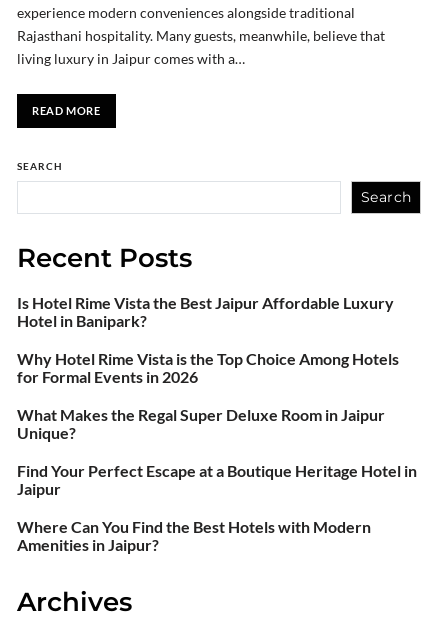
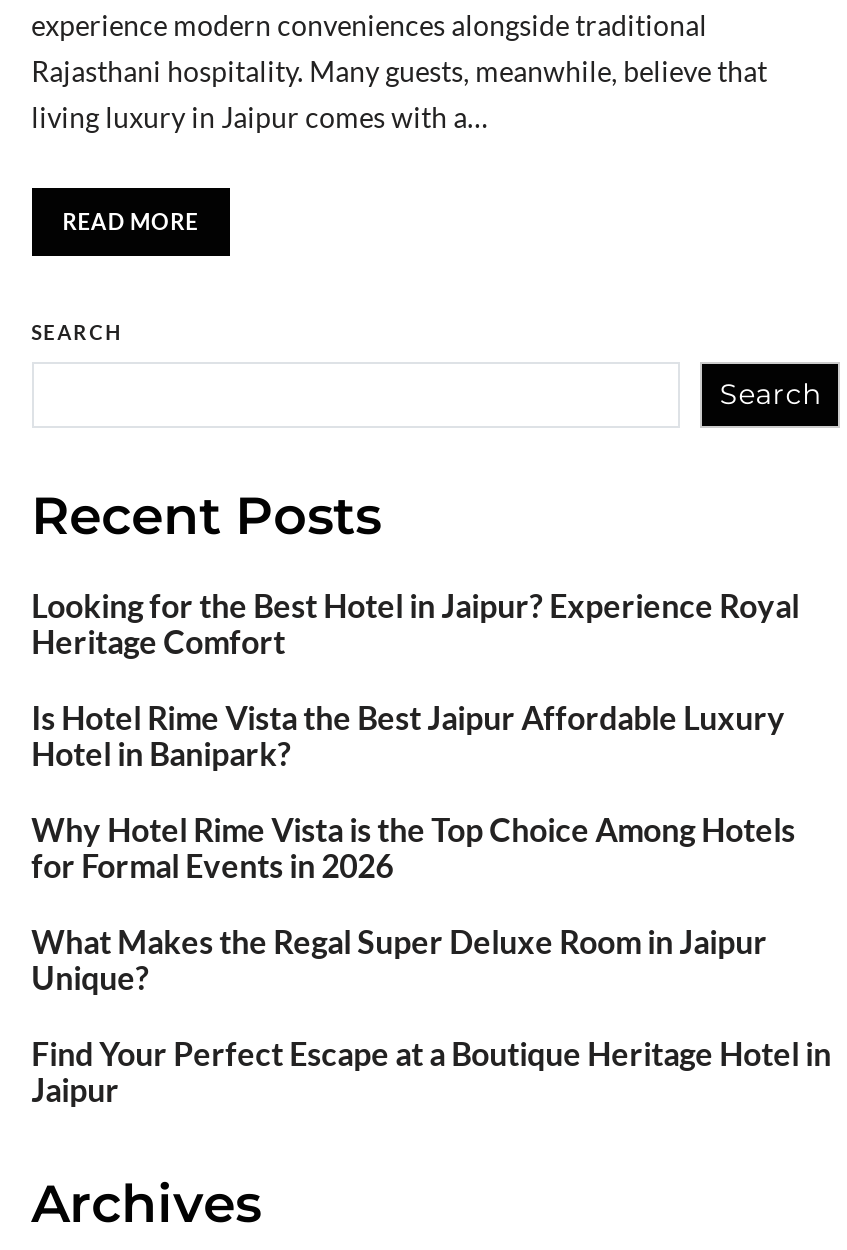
none -> [31,586,799,660] Looking for the Best Hotel in Jaipur? Experience Royal | Heritage Comfort
moved [17,293,417,498] -> [31,698,831,1108]: Is Hotel Rime Vista the Best Jaipur Affordable Luxury | Hotel in Banipark? | Why Hotel Rime Vista is the Top Choice Among Hotels | for Formal Events in 2026 | What Makes the Regal Super Deluxe Room in Jaipur | Unique? | Find Your Perfect Escape at a Boutique Heritage Hotel in | Jaipur
[17,517,371,554] Where Can You Find the Best Hotels with Modern | Amenities in Jaipur? -> none

